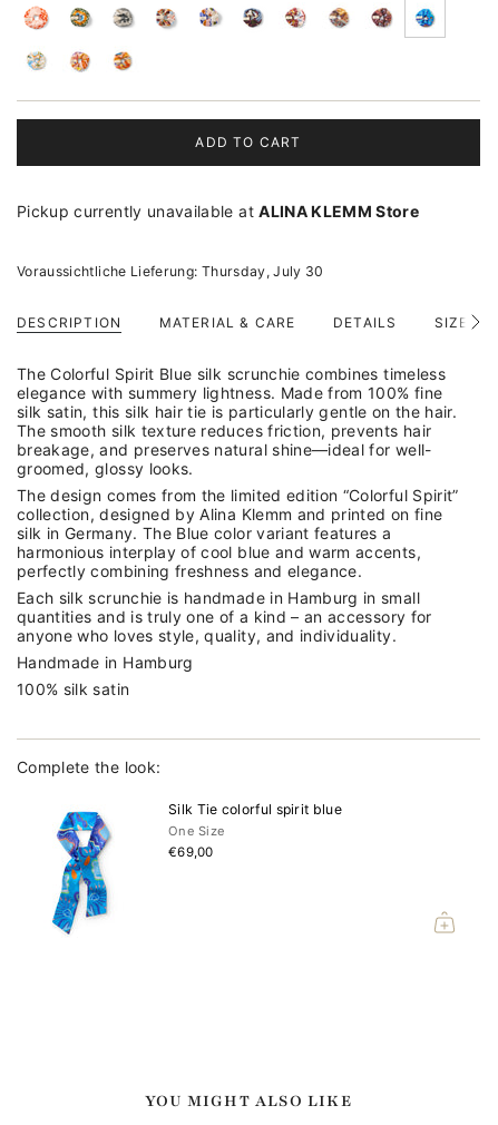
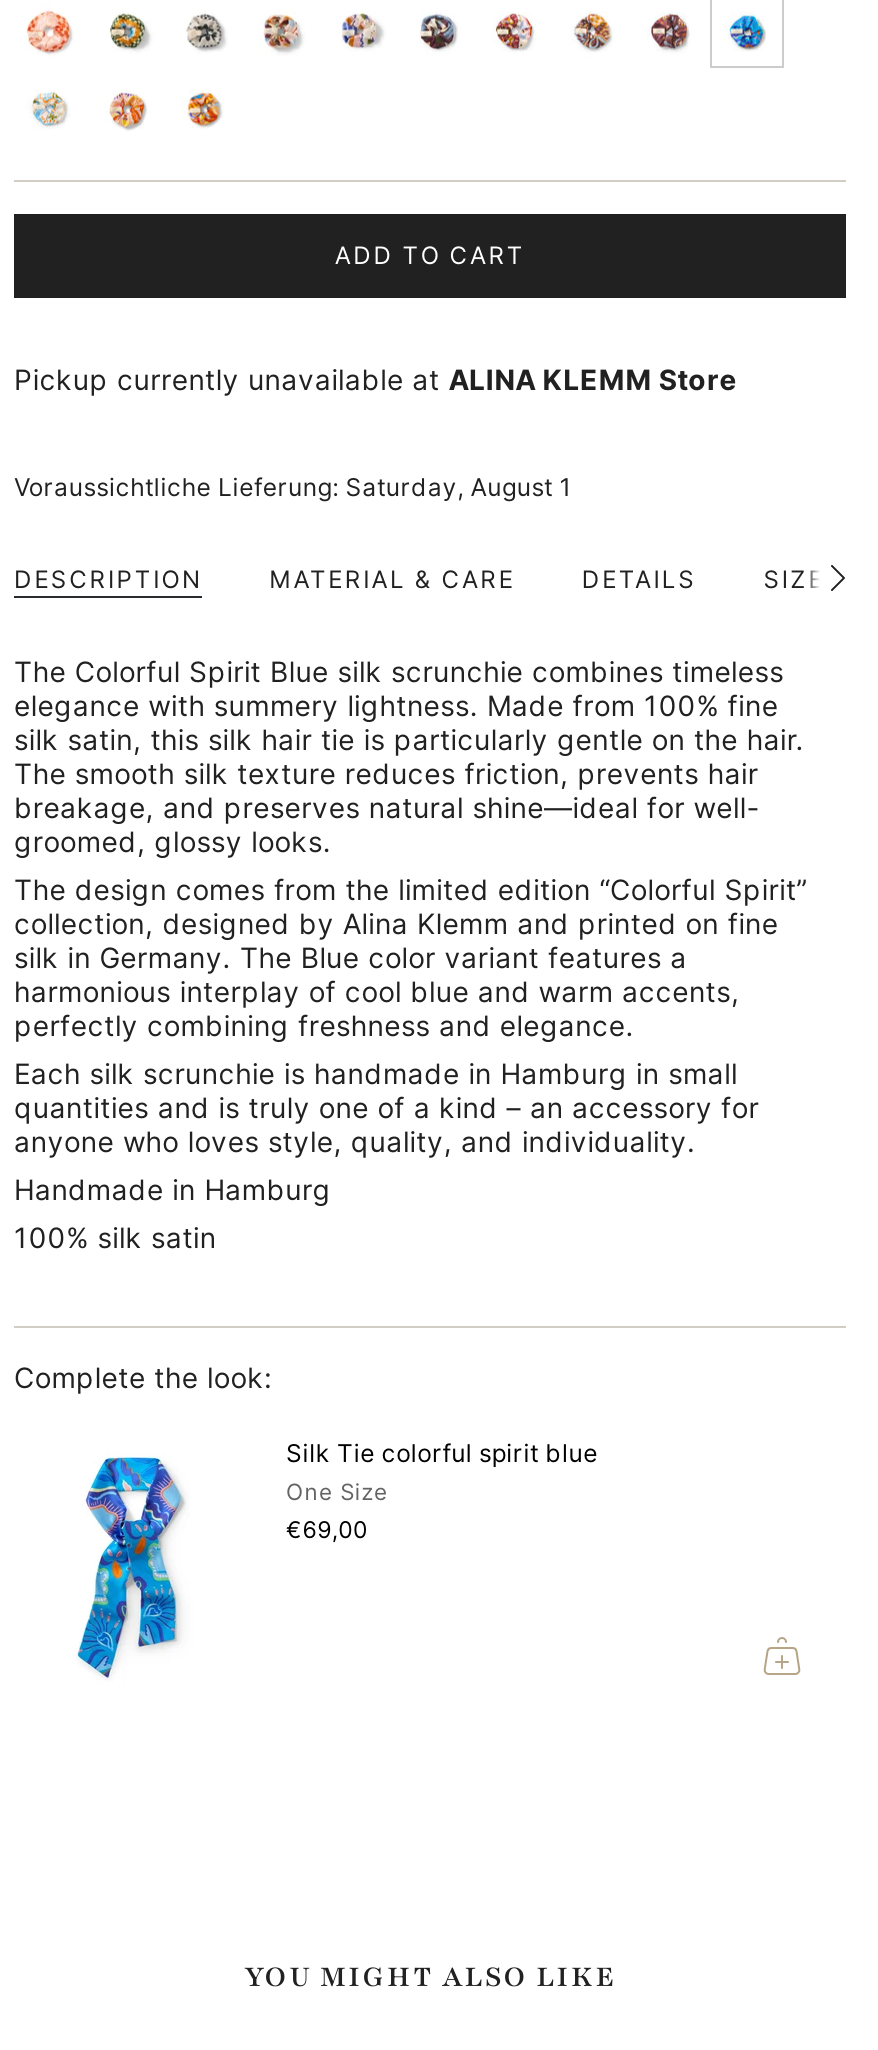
[17,262,324,279] Voraussichtliche Lieferung: Thursday, July 30 -> [14,471,572,501] Voraussichtliche Lieferung: Saturday, August 1

